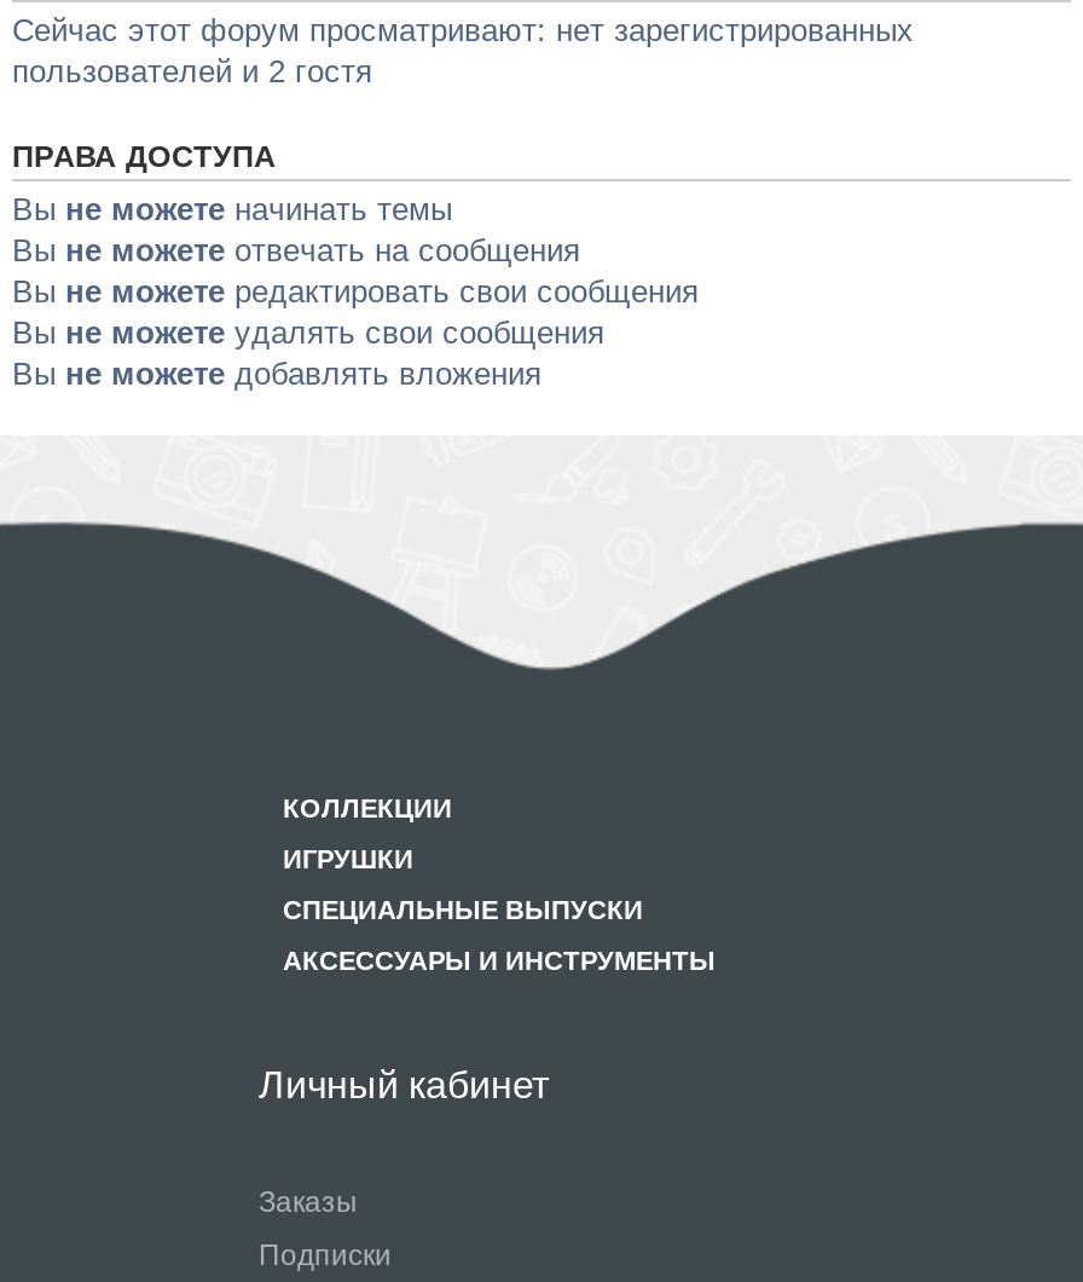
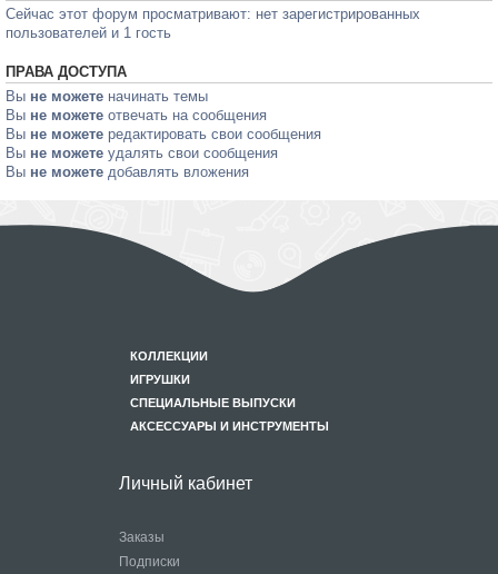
[12,53,372,89] пользователей и 2 гостя -> [6,24,171,41] пользователей и 1 гость

